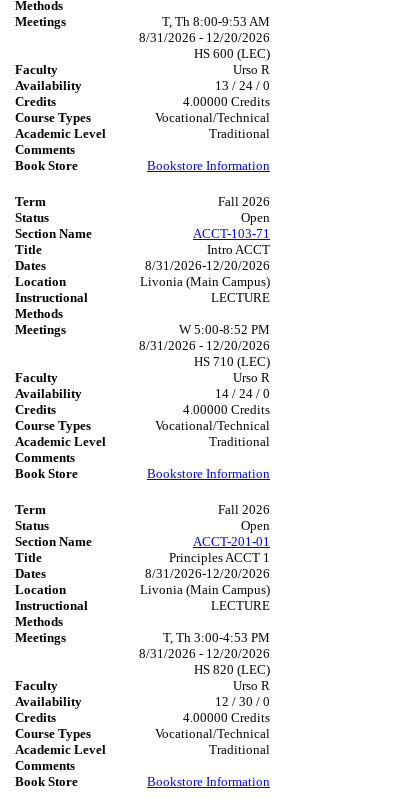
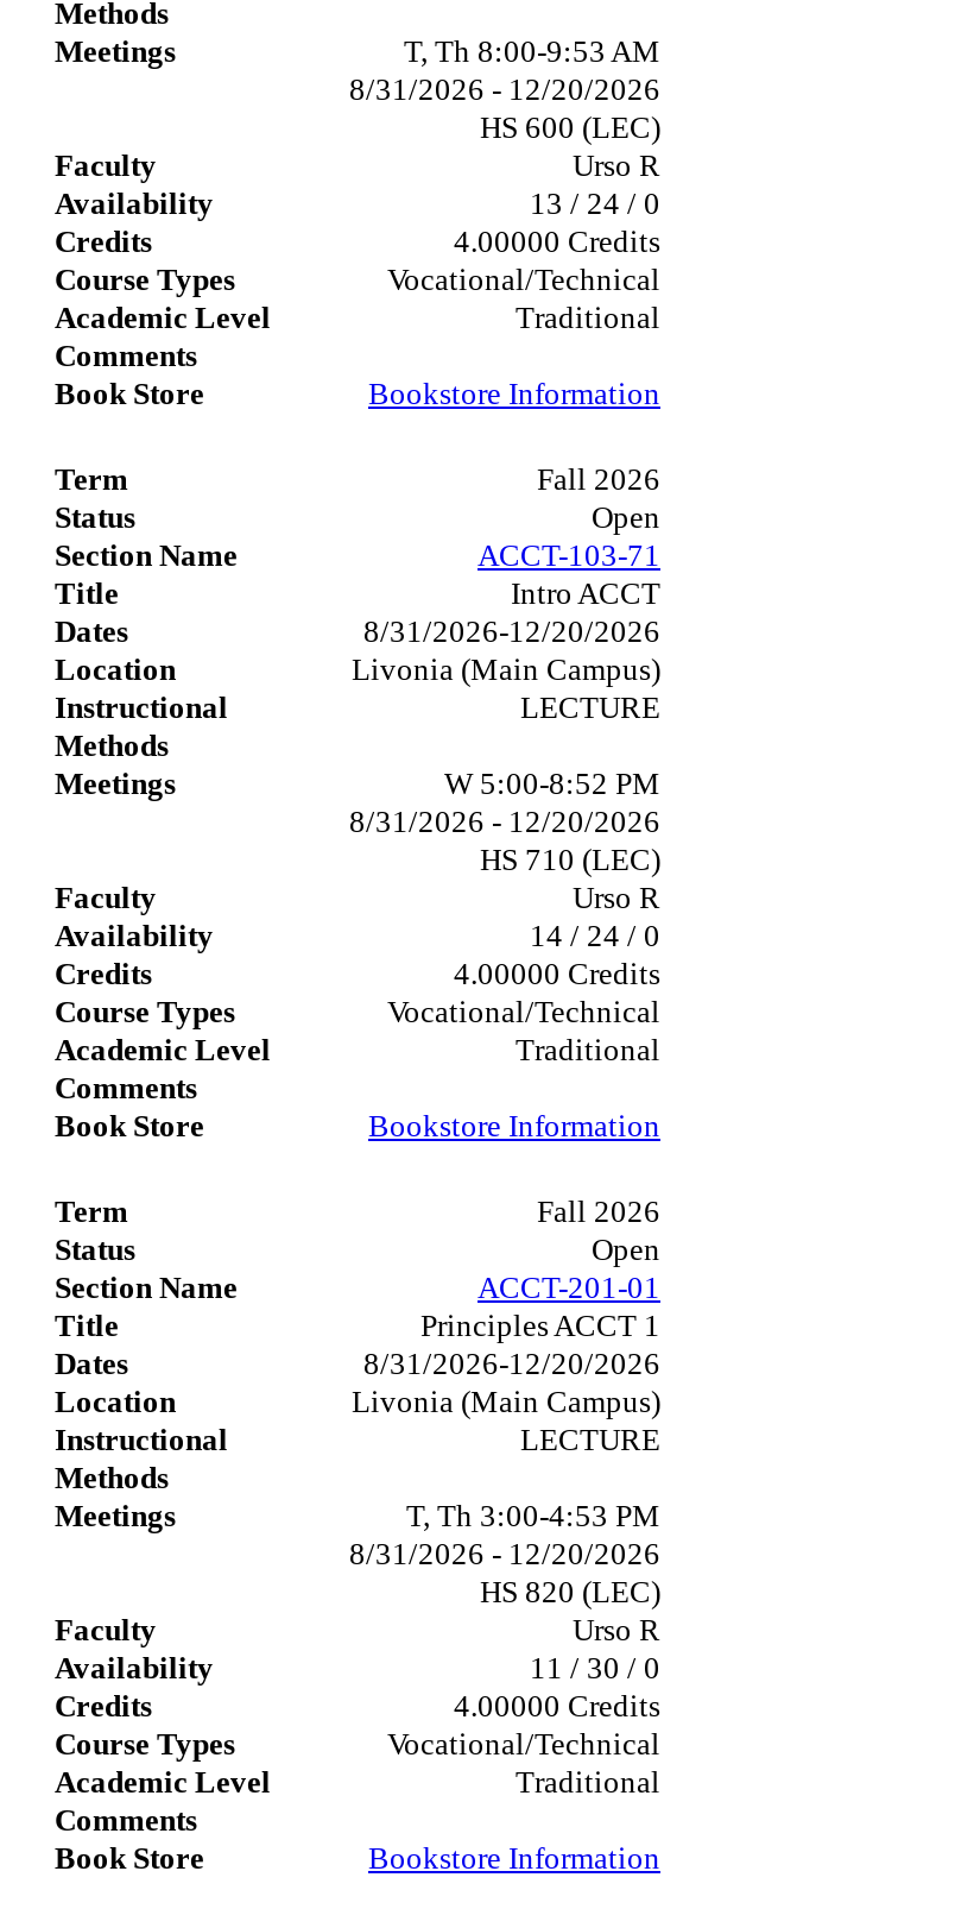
[215,694,270,709] 12 / 30 / 0 -> [530,1649,660,1685] 11 / 30 / 0

